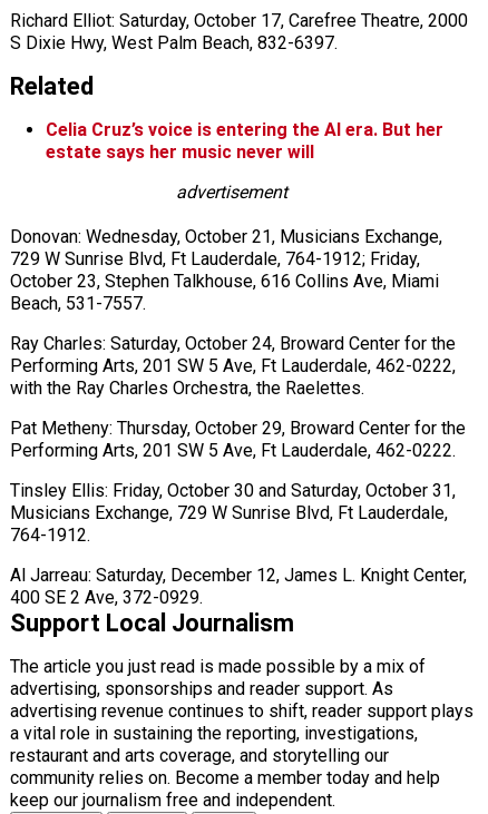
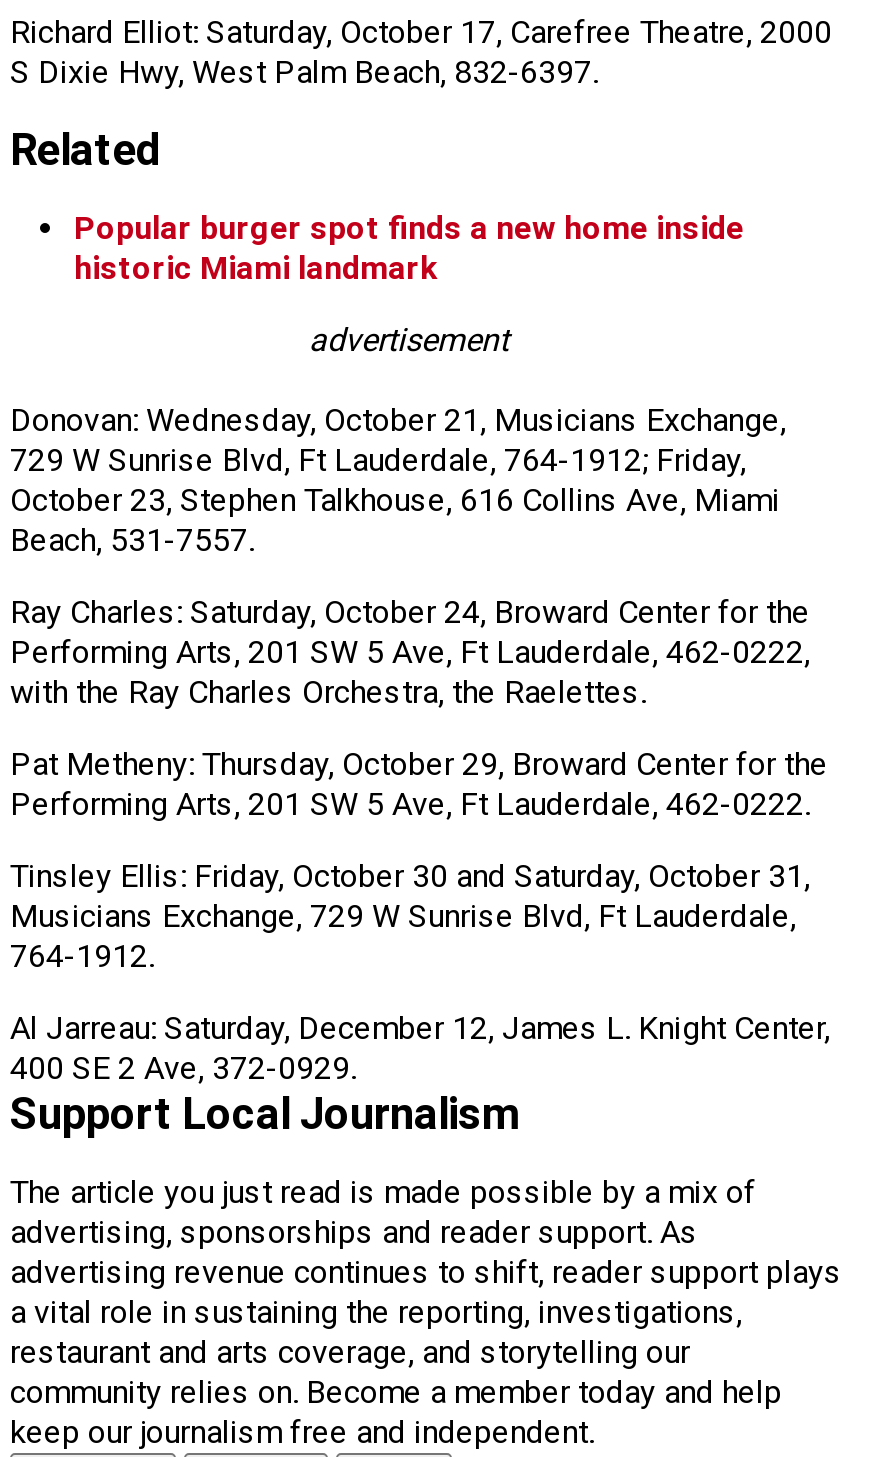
[46,119,443,163] Celia Cruz’s voice is entering the AI era. But her | estate says her music never will -> [74,209,744,287] Popular burger spot finds a new home inside | historic Miami landmark

